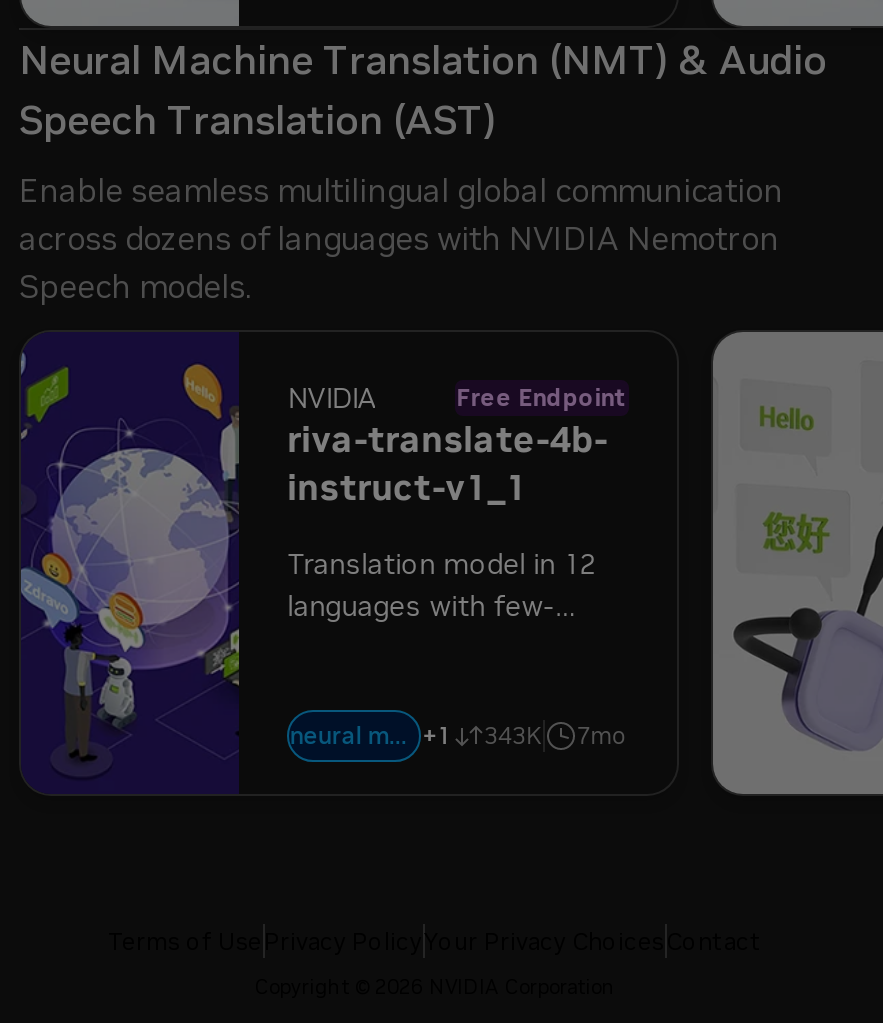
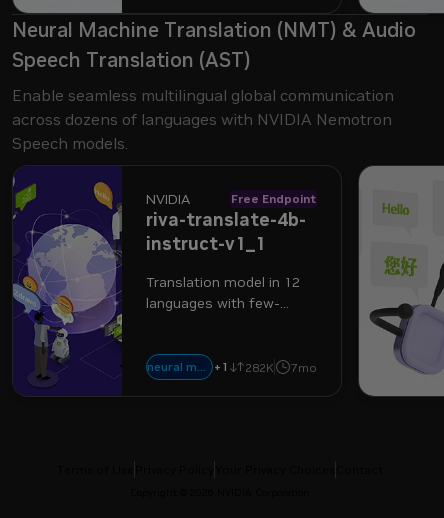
[484,721,542,751] 343K -> [245,360,274,375] 282K

